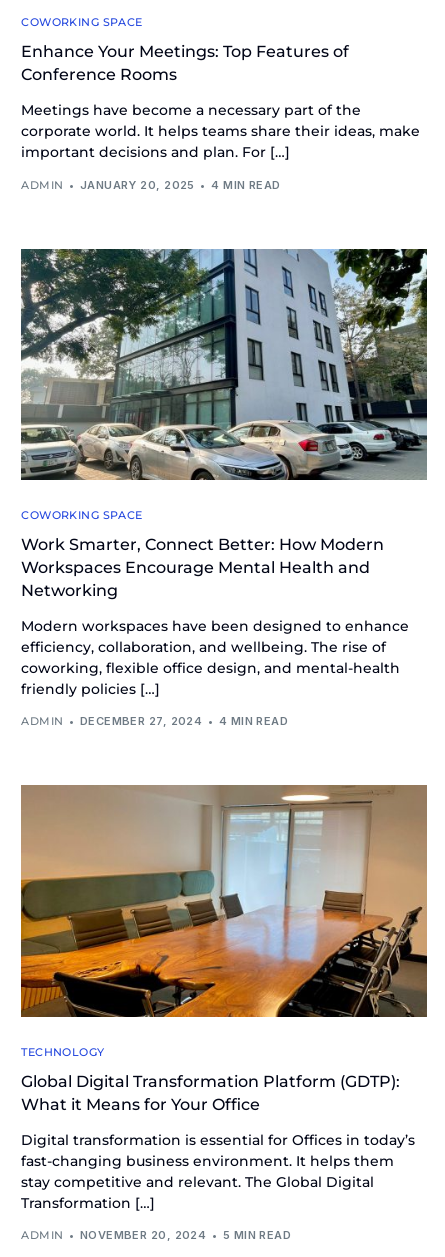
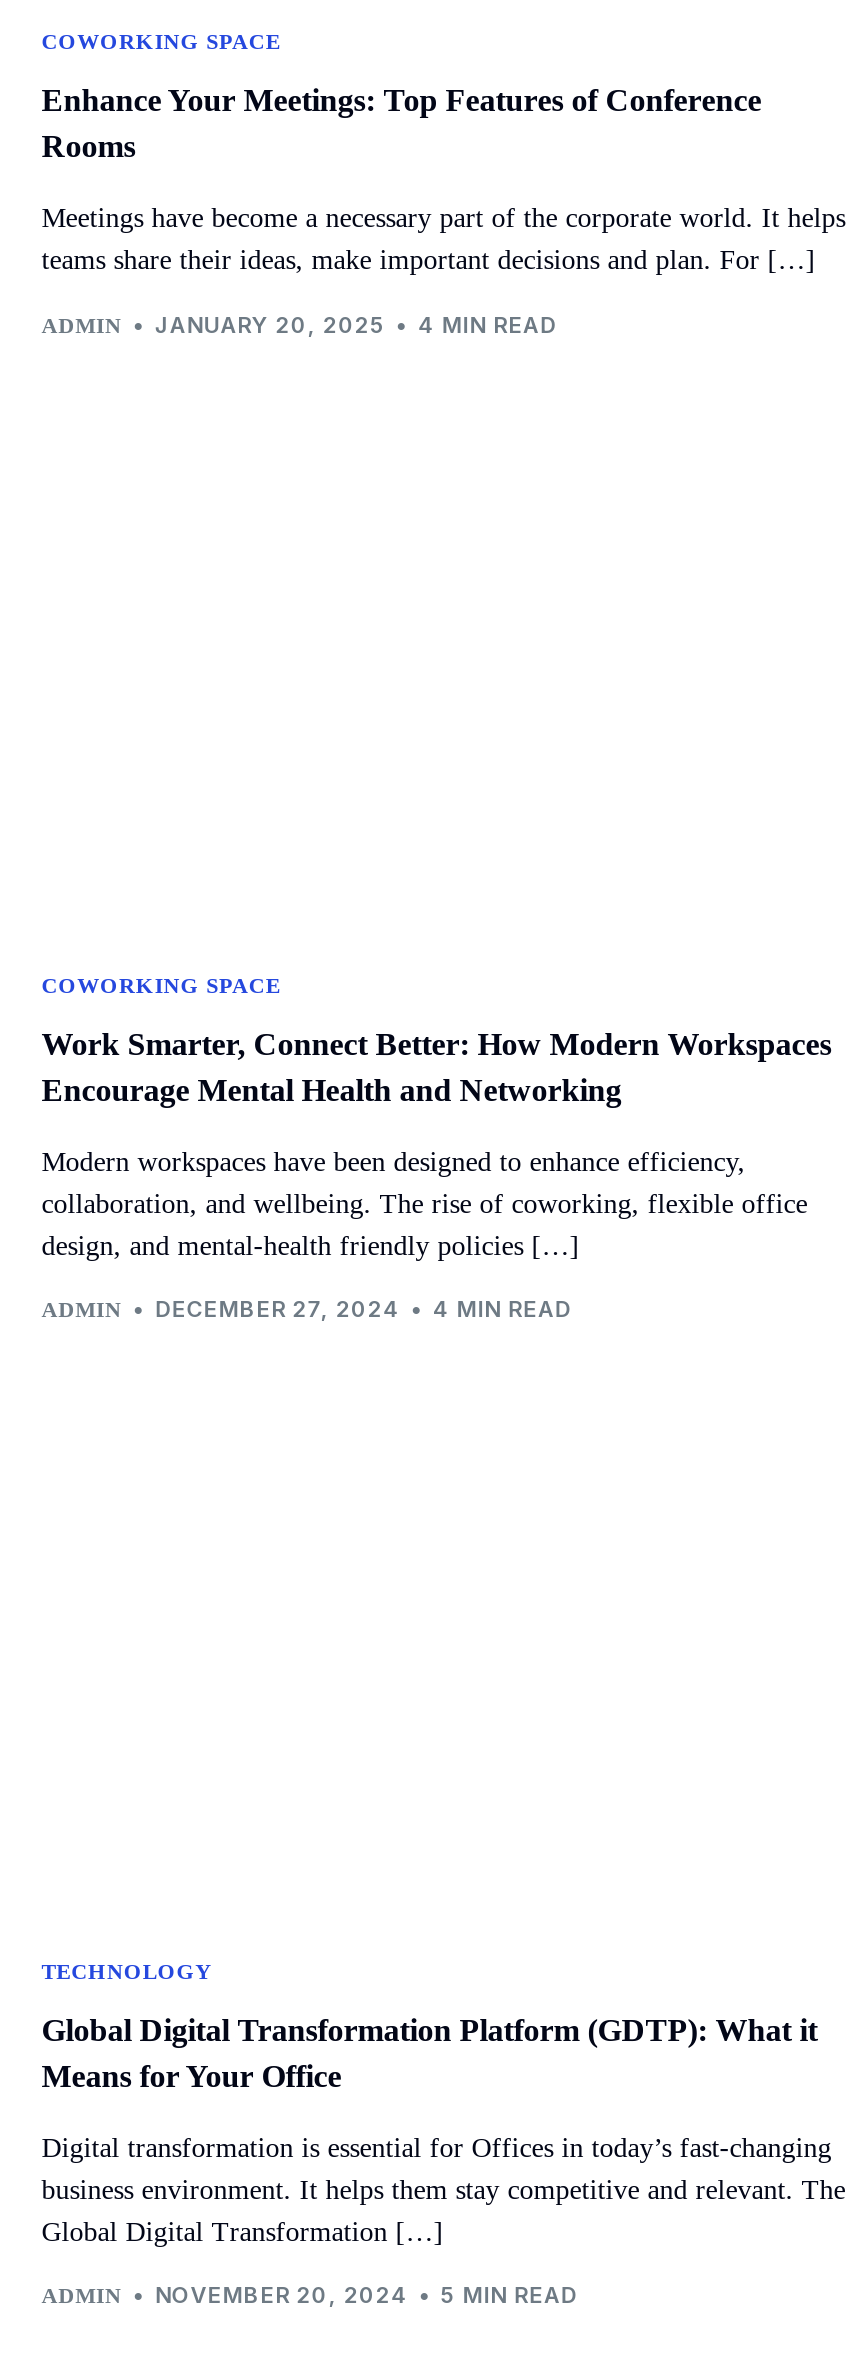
[20,248,428,481] [image] -> none
[20,784,428,1018] [image] -> none

